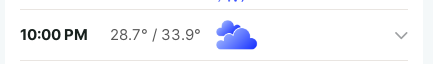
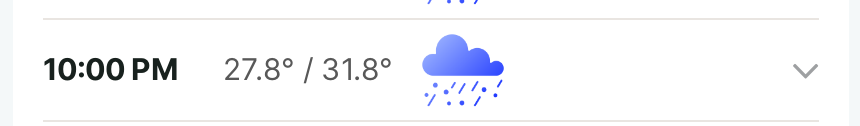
[20,17,258,52] [image] | 10:00 PM 28.7° / 33.9° -> [43,32,517,108] [image] | 10:00 PM 27.8° / 31.8°

